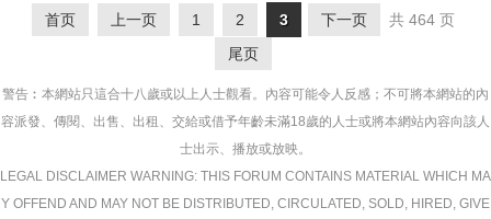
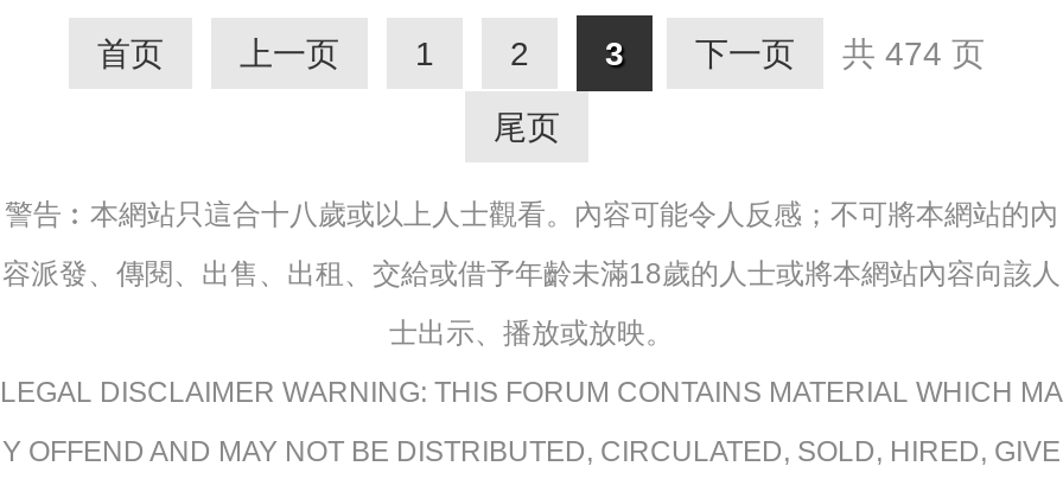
[45,11,459,28] 首页 上一页 1 2 3 下一页 共 464 页 -> [97,34,994,72] 首页 上一页 1 2 3 下一页 共 474 页

